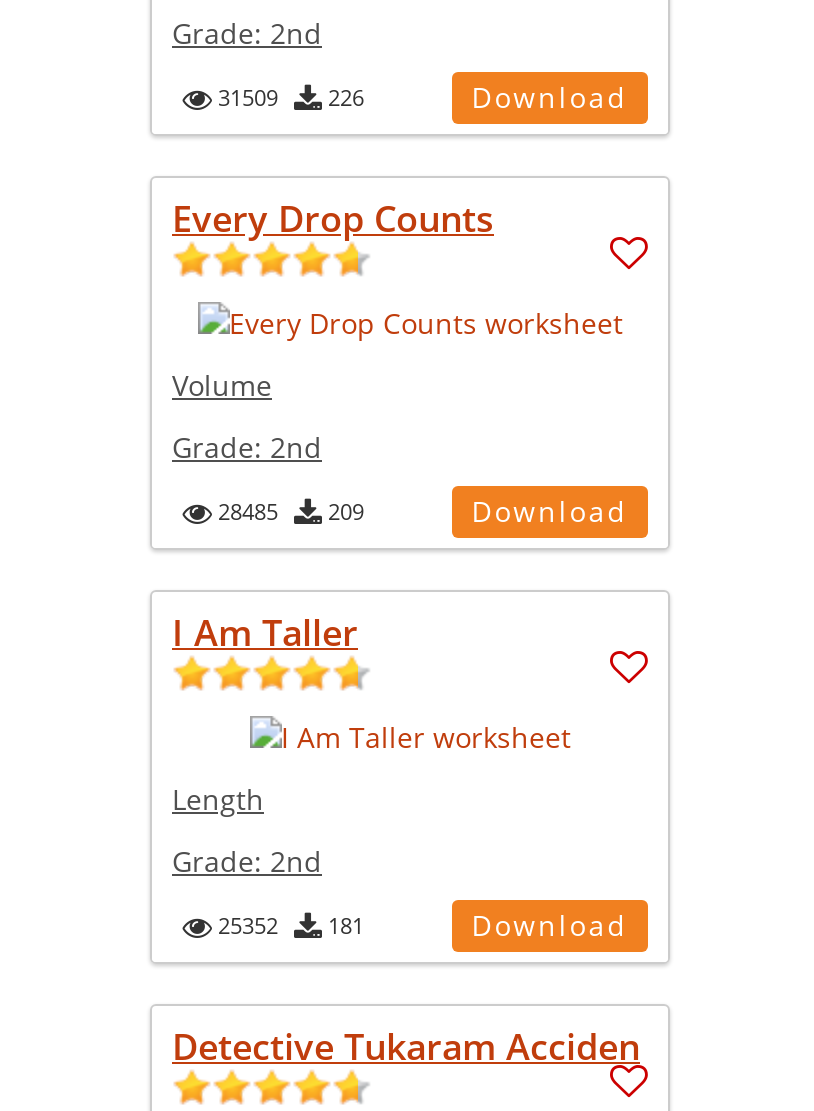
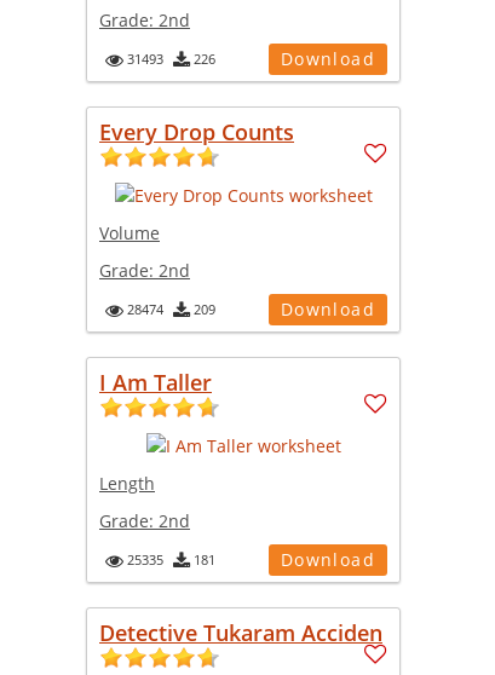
[218,81,364,111] 31509 226 -> [127,49,215,67] 31493 226
[218,495,364,525] 28485 209 -> [127,300,215,318] 28474 209
[218,909,364,939] 25352 181 -> [127,550,215,568] 25335 181

